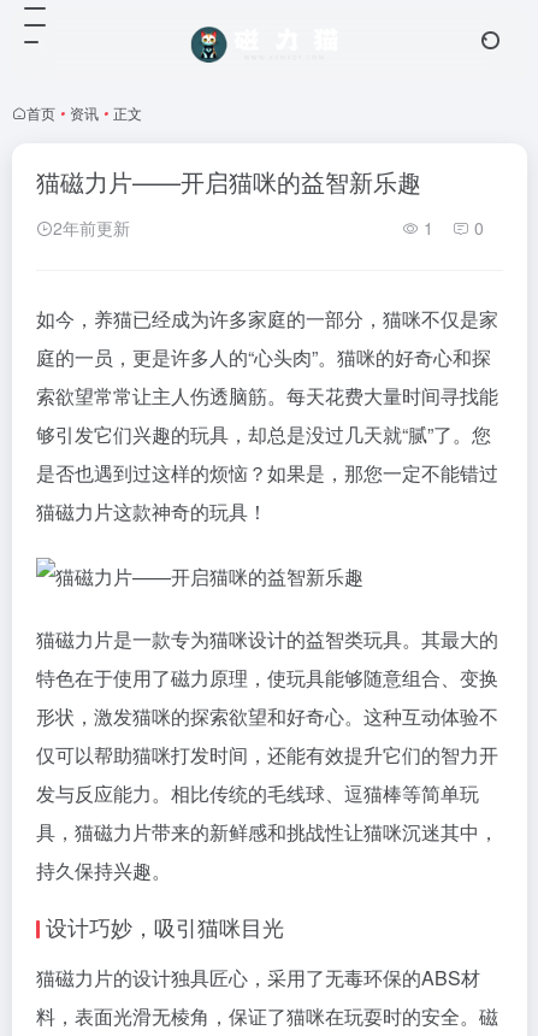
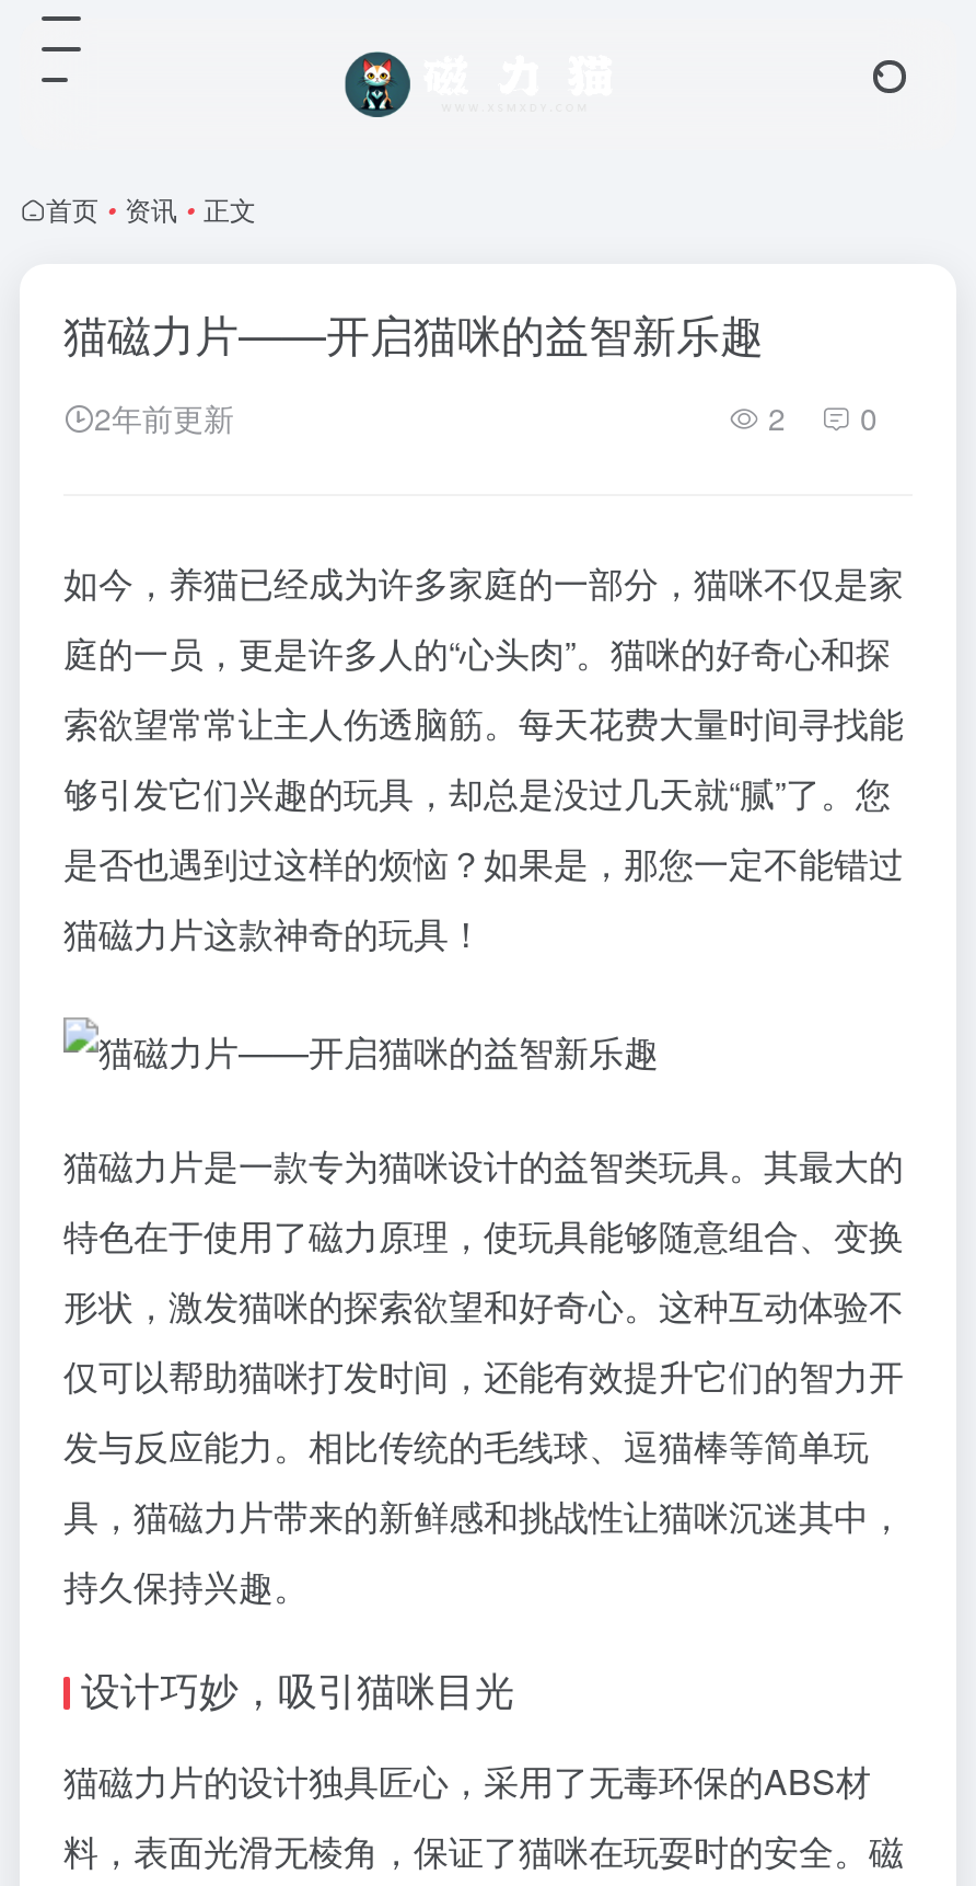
[419,216,484,240] 1 0 -> [759,395,878,439] 2 0

